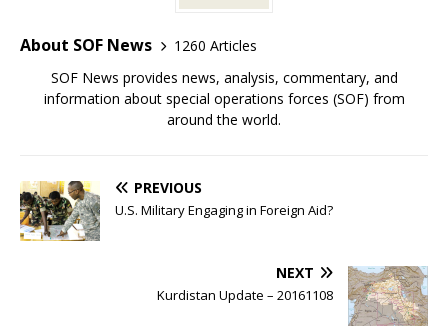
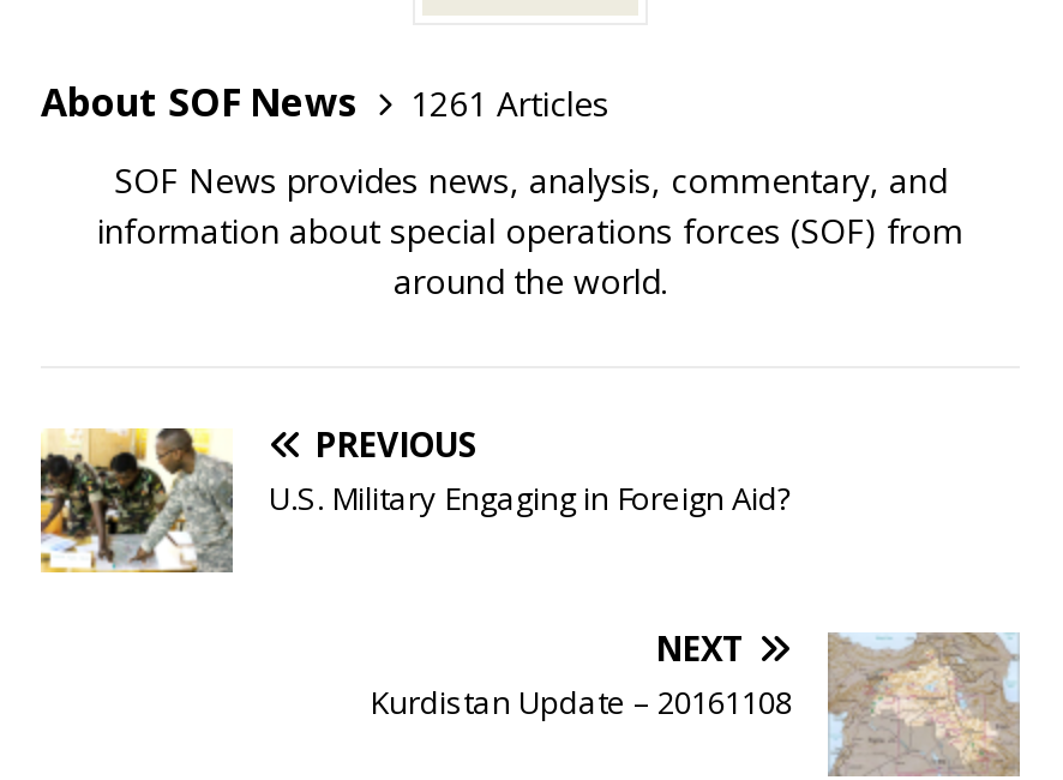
[20,34,257,56] About SOF News 1260 Articles -> [41,76,609,129] About SOF News 1261 Articles

